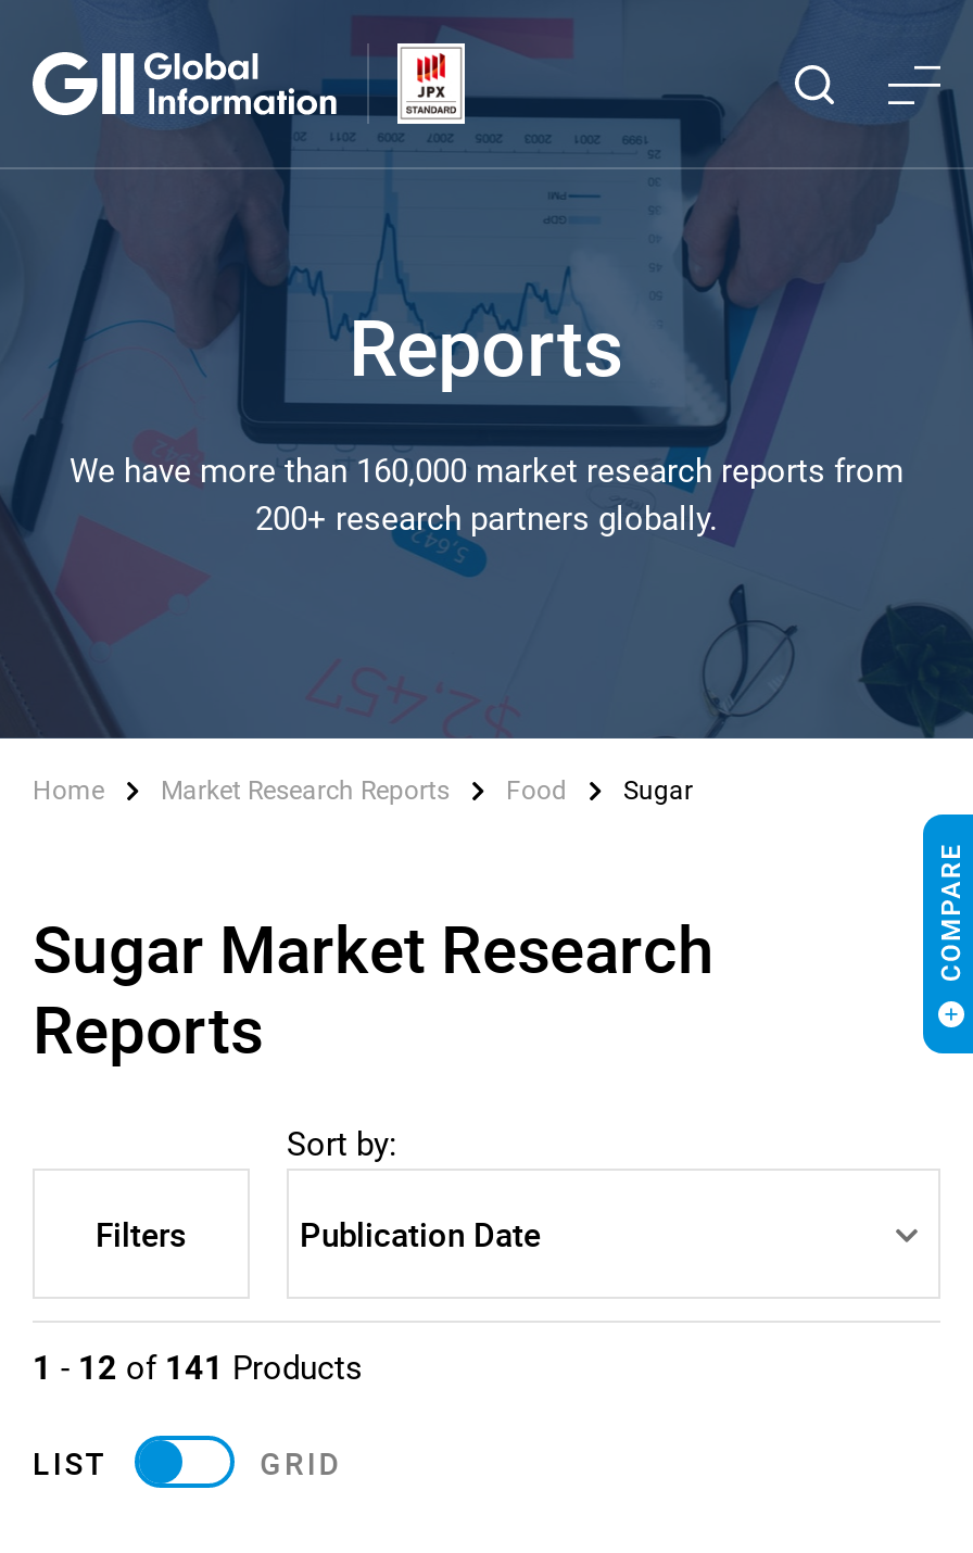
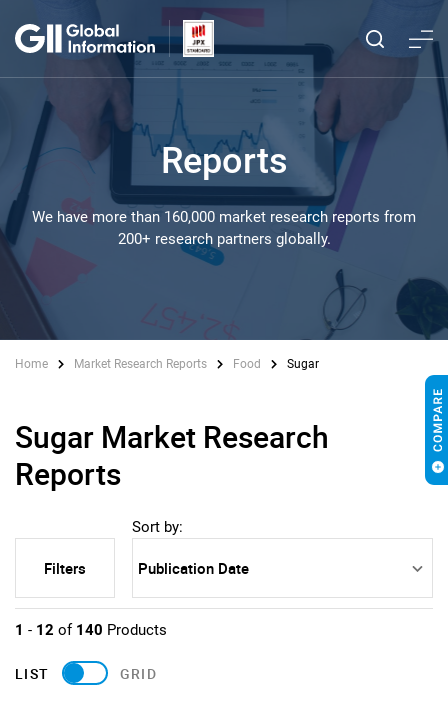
[33,1349,363,1388] 1 - 12 of 141 Products -> [15,621,167,639] 1 - 12 of 140 Products

